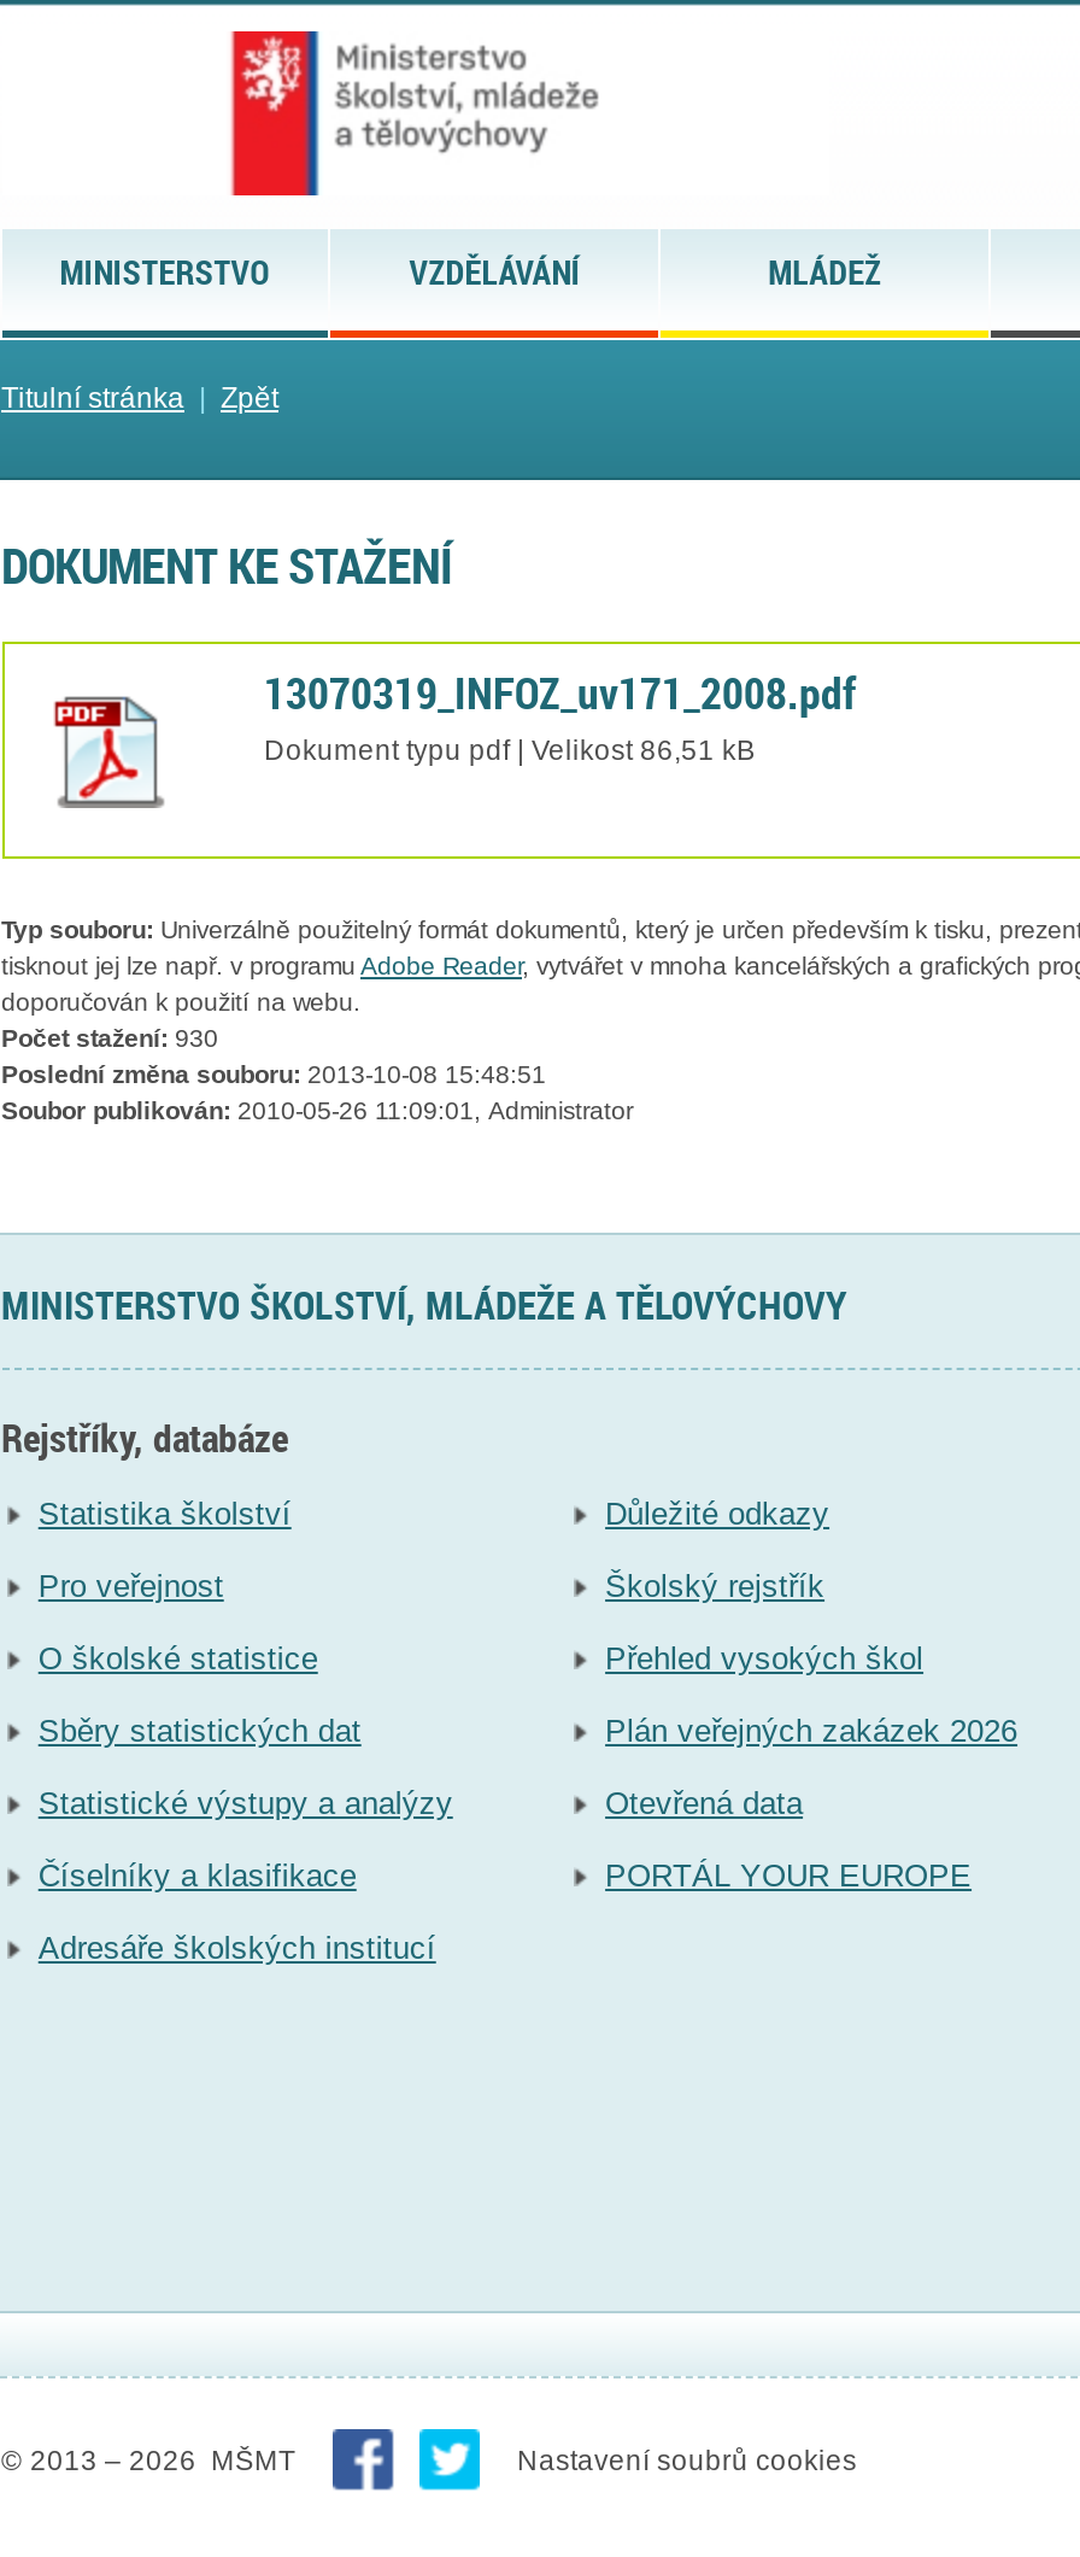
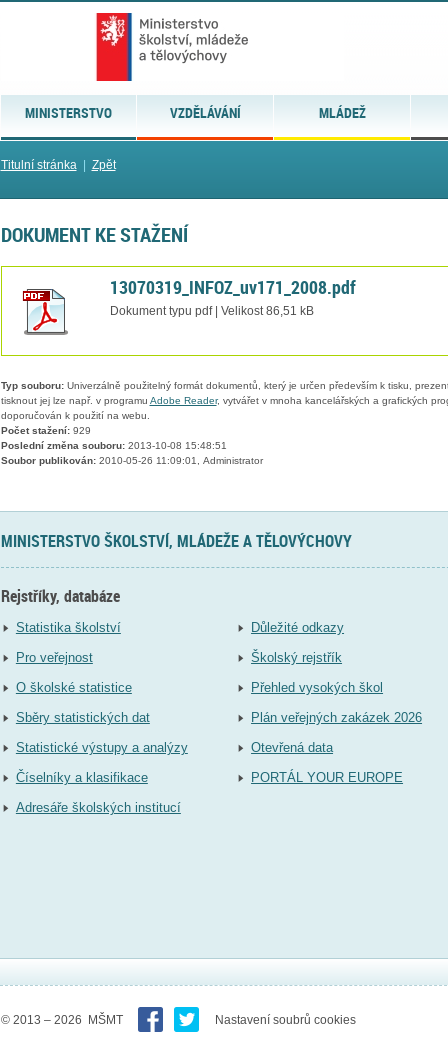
[1,1026,218,1053] Počet stažení: 930 -> [0,425,90,436] Počet stažení: 929

